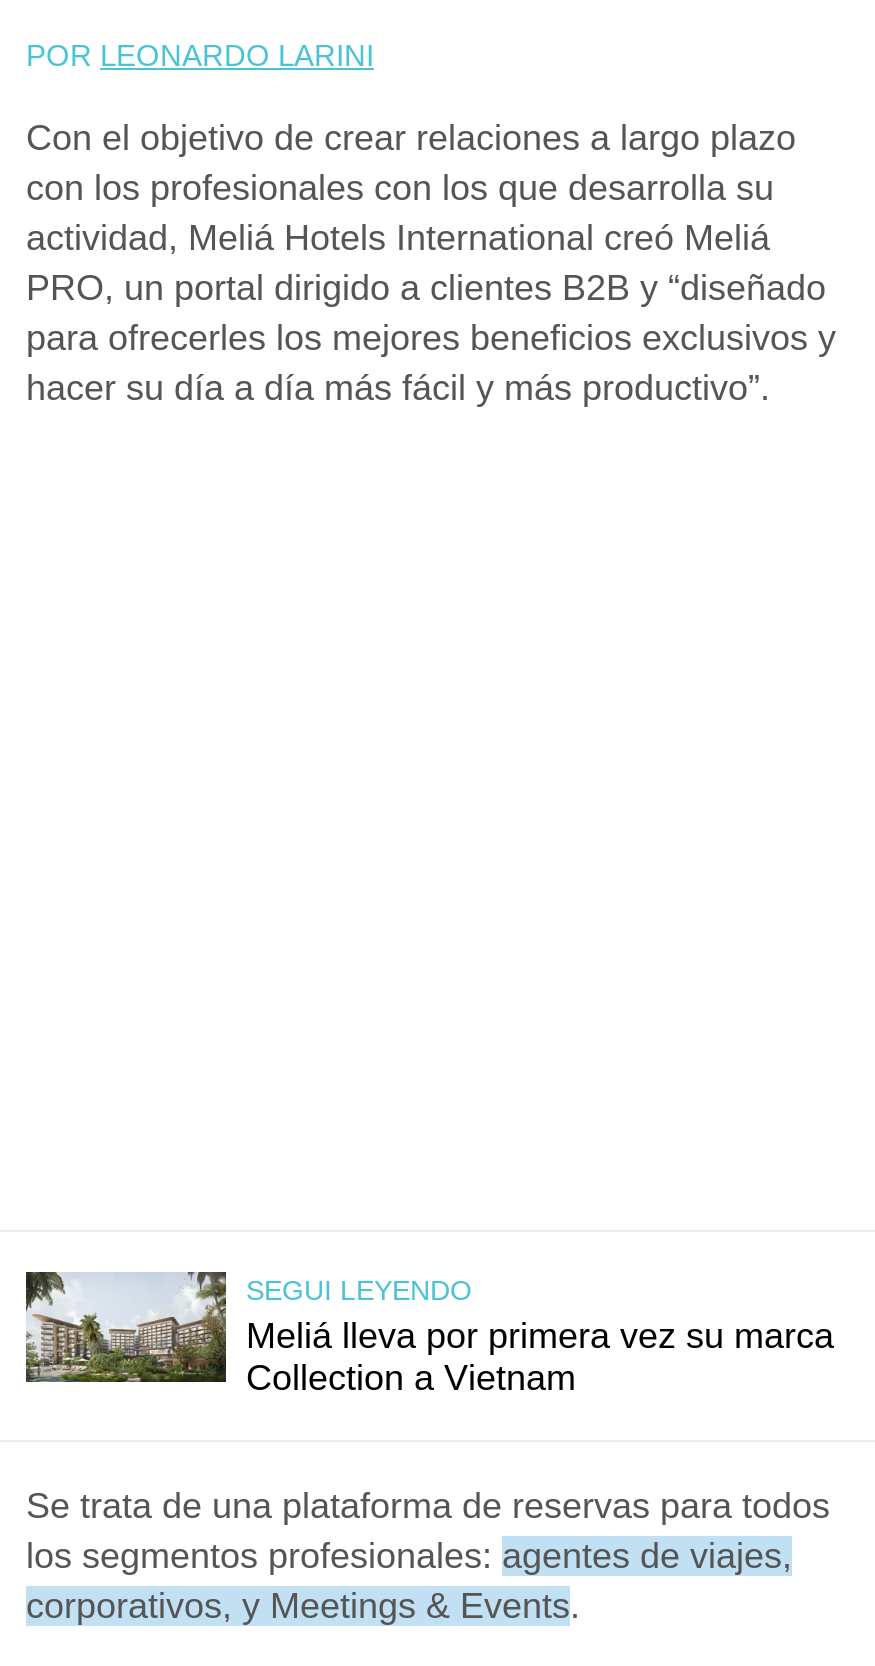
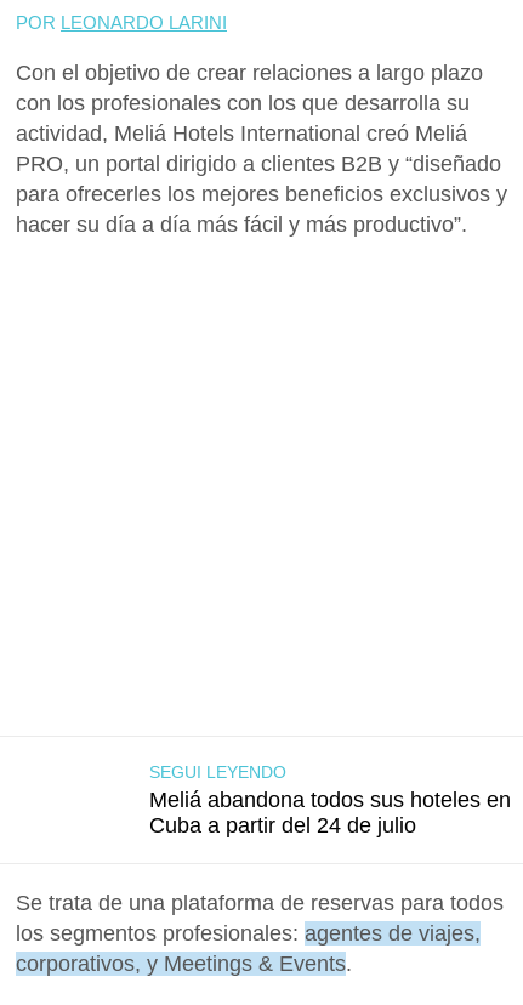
[24,1270,228,1384] [image] -> none
[246,1317,834,1399] Meliá lleva por primera vez su marca | Collection a Vietnam -> [149,788,511,838] Meliá abandona todos sus hoteles en | Cuba a partir del 24 de julio

